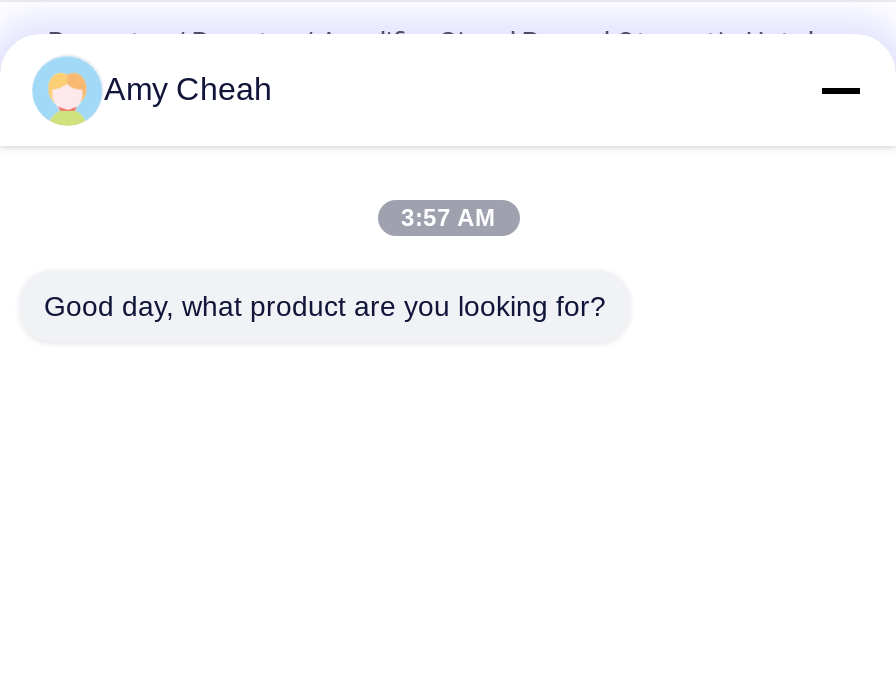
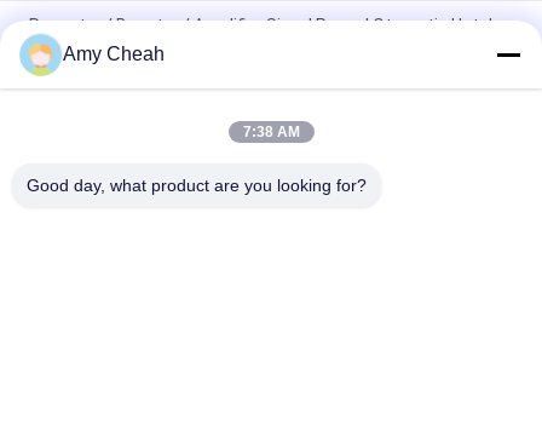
[401,204,495,232] 3:57 AM -> [243,124,299,140] 7:38 AM

